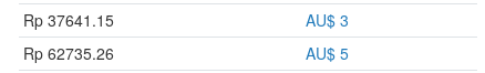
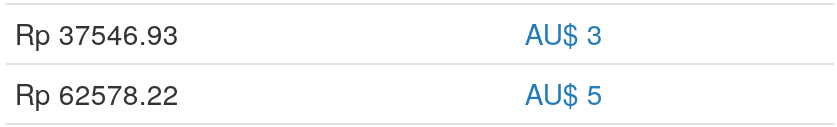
[24,9,114,31] Rp 37641.15 -> [15,13,179,53] Rp 37546.93
[24,42,114,64] Rp 62735.26 -> [15,73,179,113] Rp 62578.22

